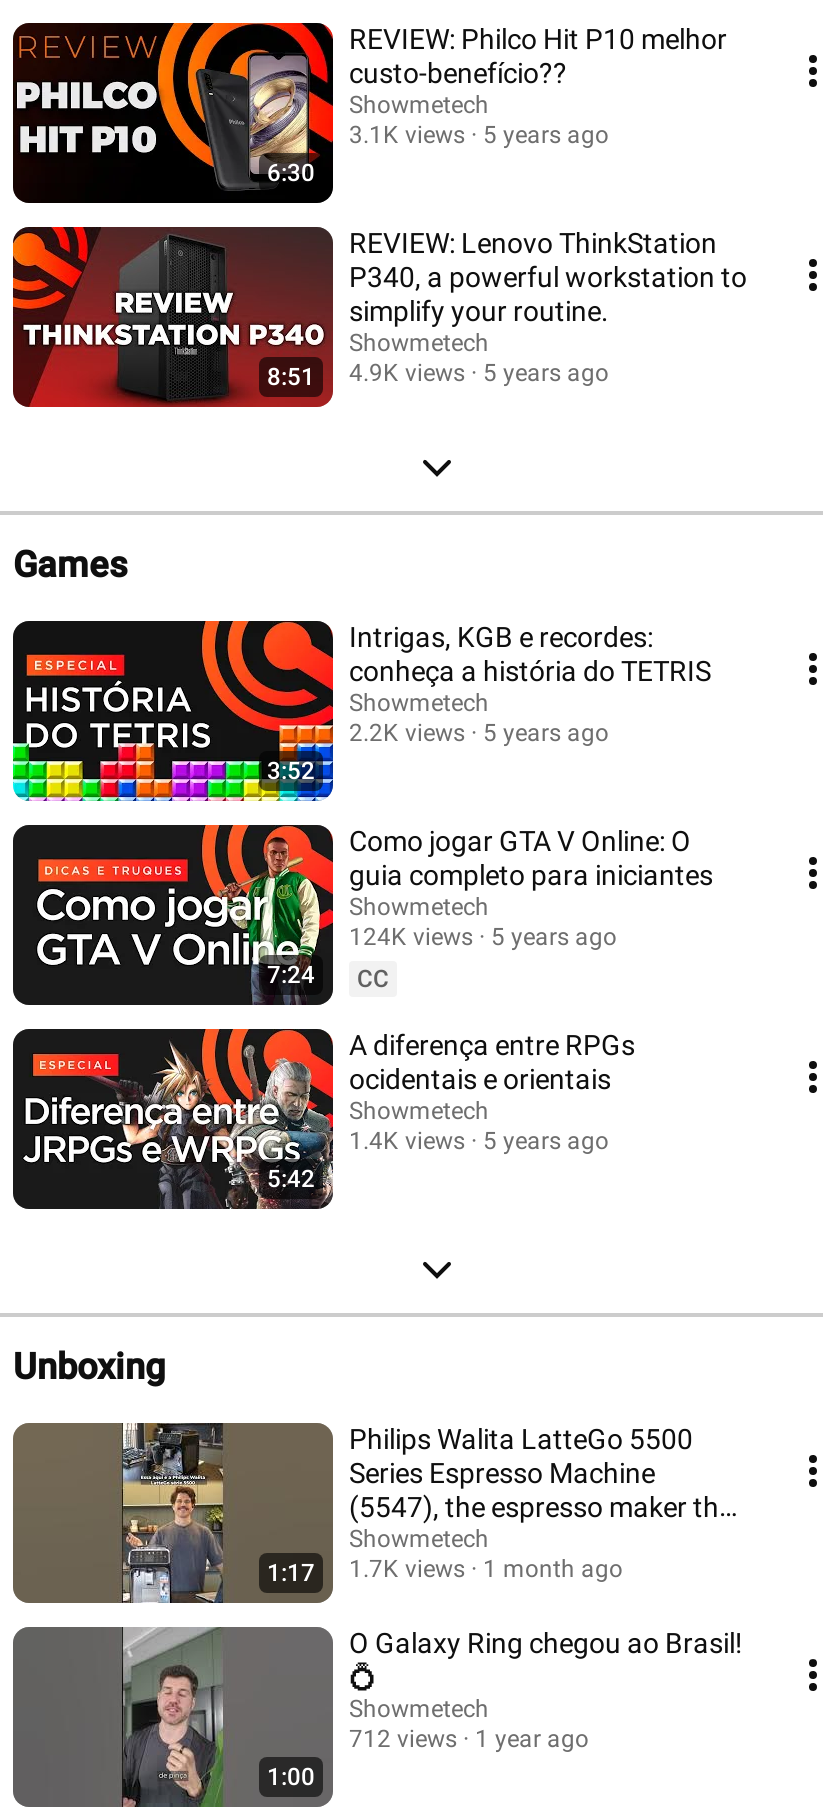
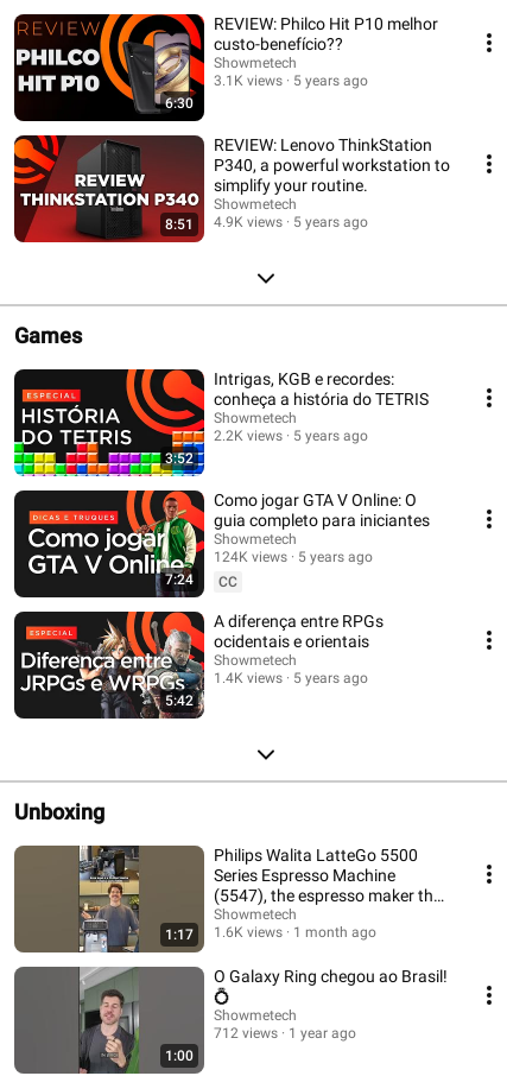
[267,1554,623,1586] 1:17 1.7K views 1 month ago -> [165,923,376,942] 1:17 1.6K views 1 month ago

